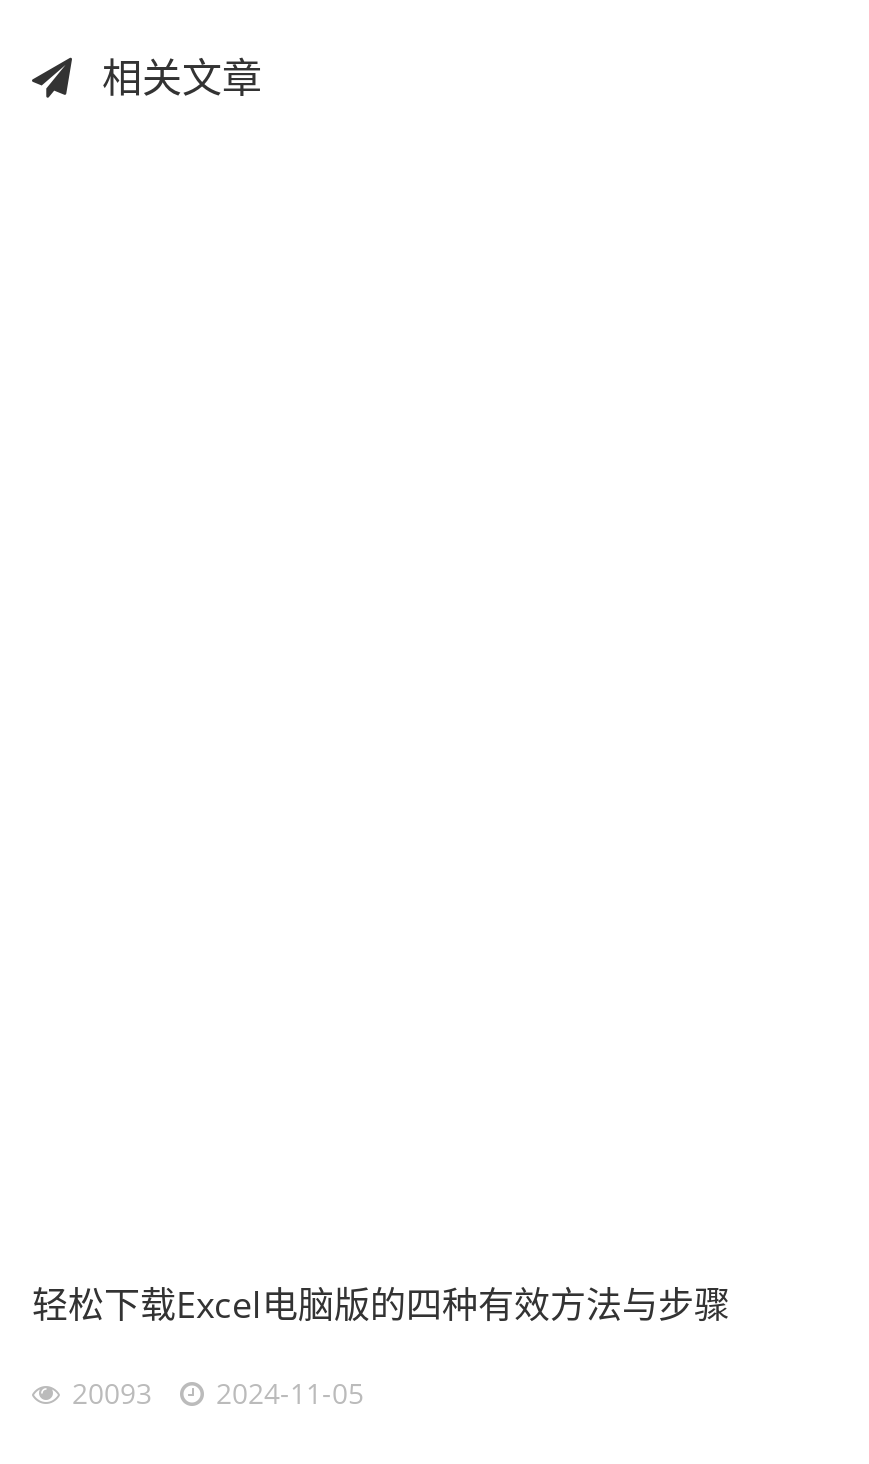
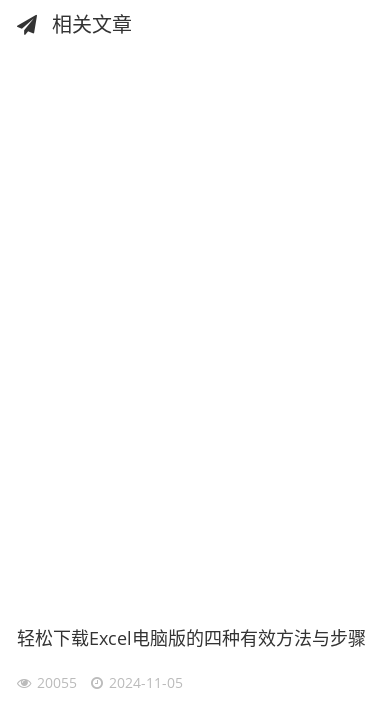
[64,1373,364,1411] 20093 2024-11-05 -> [33,672,183,691] 20055 2024-11-05

